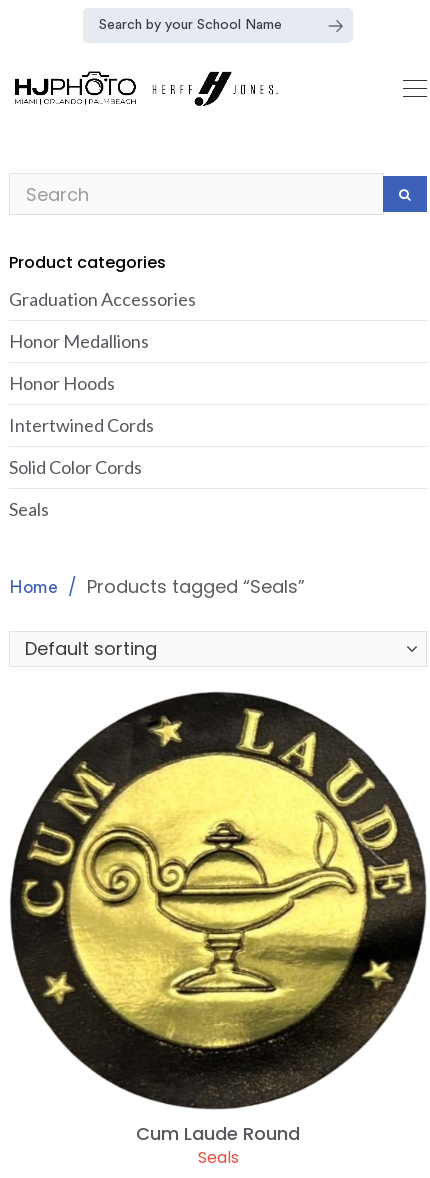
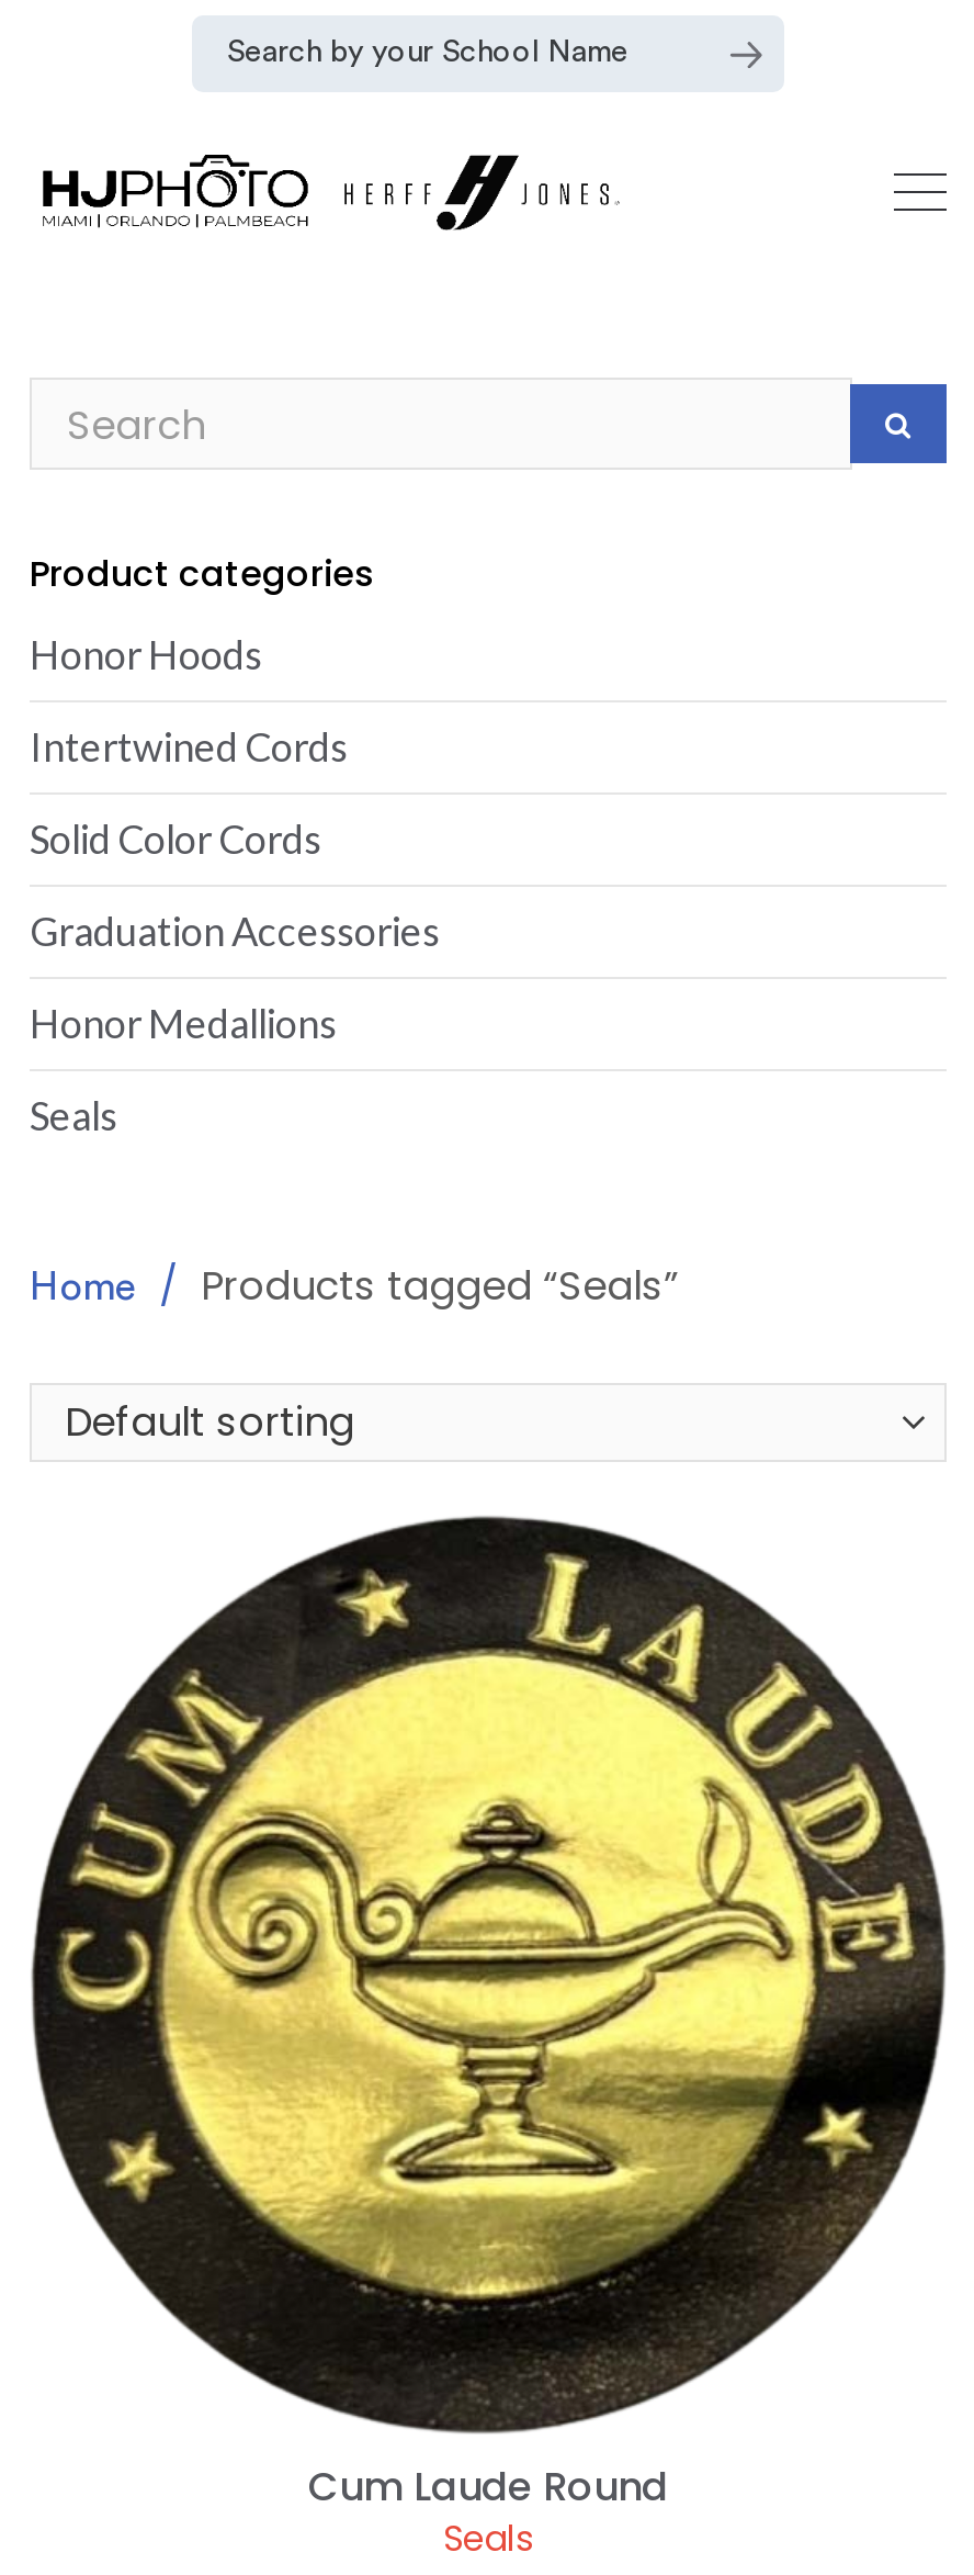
moved [9,288,196,352] -> [30,907,440,1047]: Graduation Accessories | Honor Medallions
moved [9,372,154,478] -> [30,630,348,863]: Honor Hoods | Intertwined Cords | Solid Color Cords

